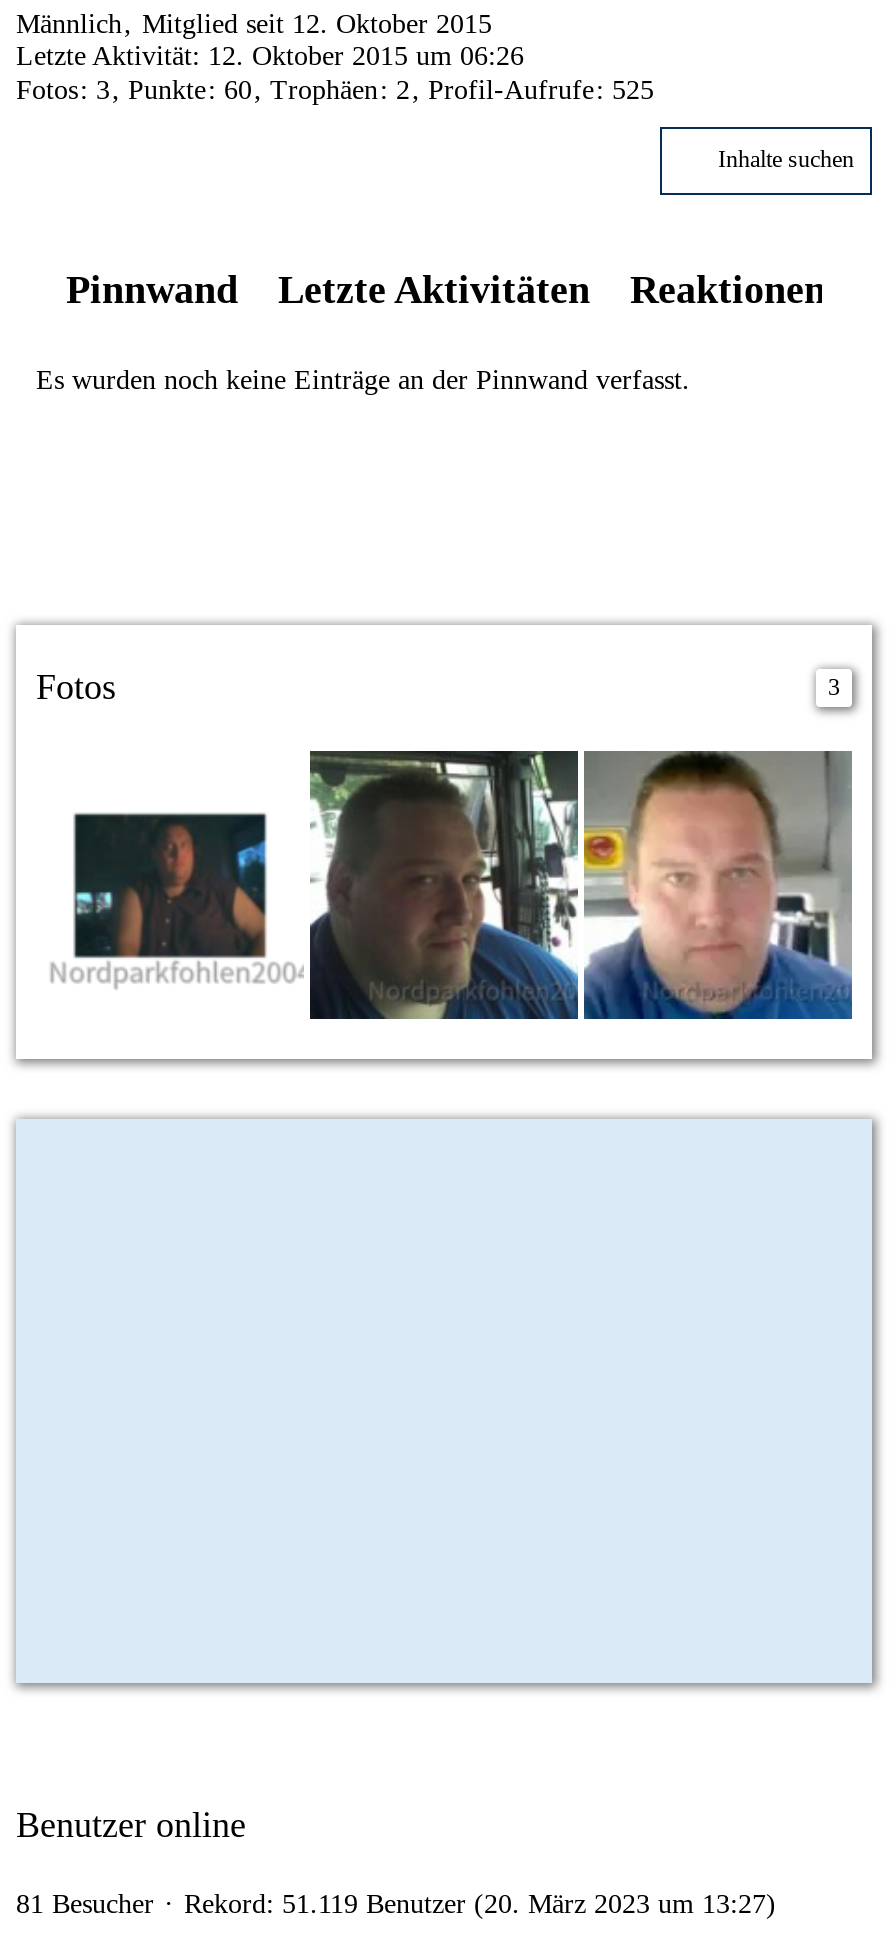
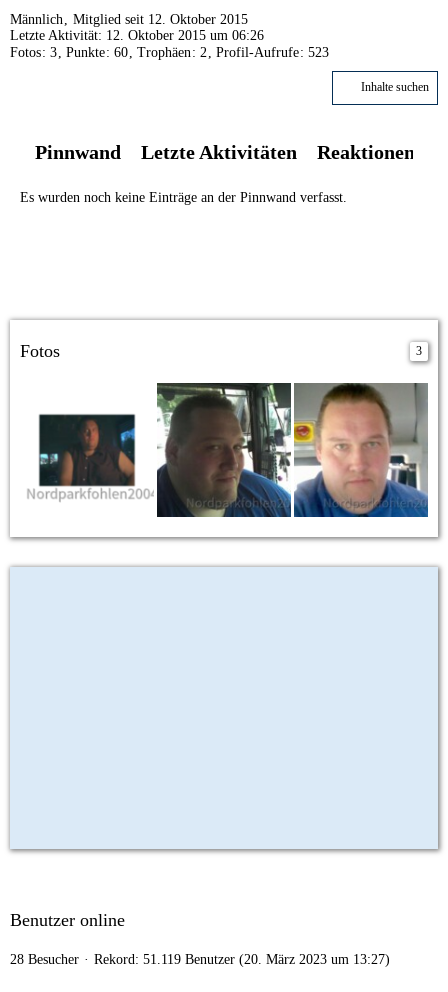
[16,75,654,105] Fotos 3 Punkte 60 Trophäen 2 Profil-Aufrufe 525 -> [10,45,329,60] Fotos 3 Punkte 60 Trophäen 2 Profil-Aufrufe 523
[16,1889,776,1919] 81 Besucher Rekord: 51.119 Benutzer (20. März 2023 um 13:27) -> [10,952,390,967] 28 Besucher Rekord: 51.119 Benutzer (20. März 2023 um 13:27)

